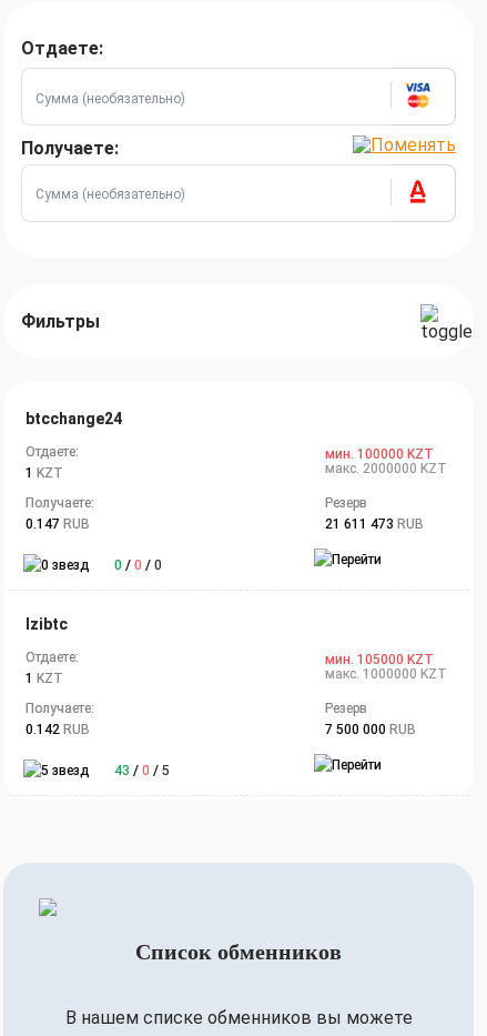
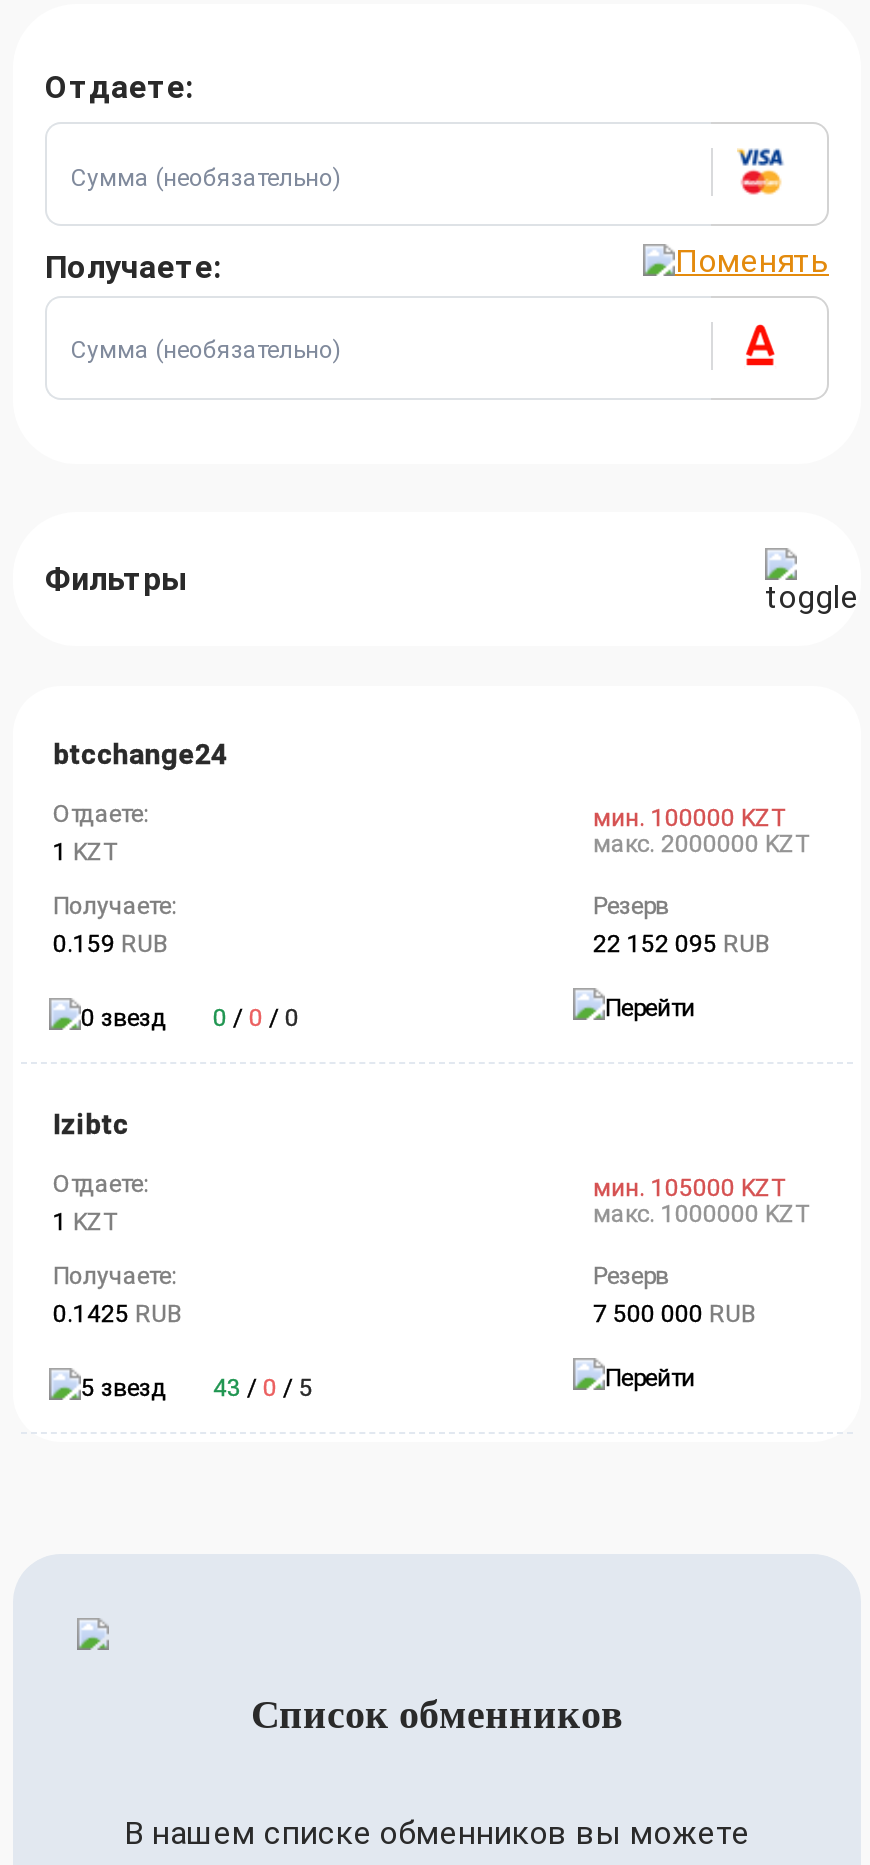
[26,516,90,532] 0.147 RUB -> [53,930,169,958] 0.159 RUB
[325,516,424,532] 21 611 473 RUB -> [593,930,771,958] 22 152 095 RUB
[26,722,90,737] 0.142 RUB -> [53,1300,183,1328] 0.1425 RUB

